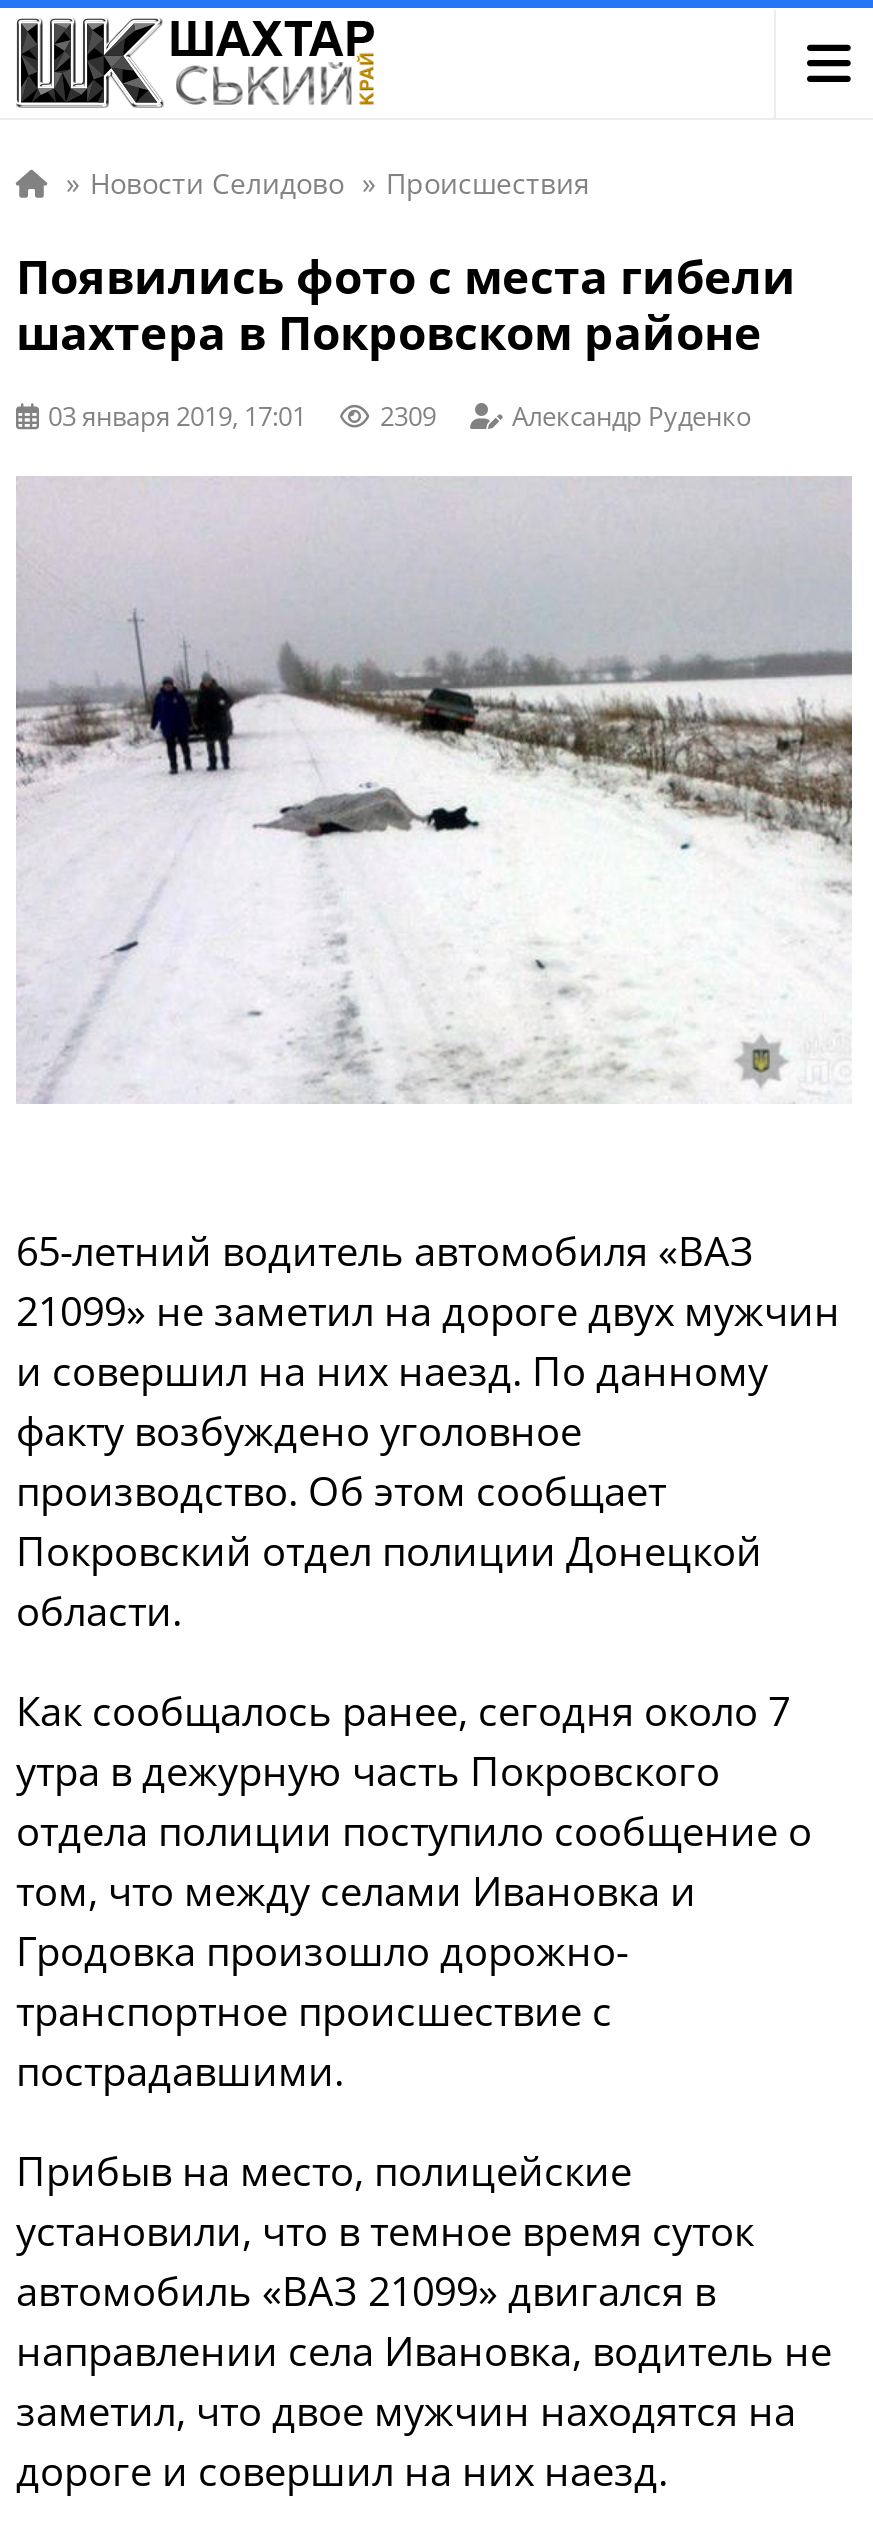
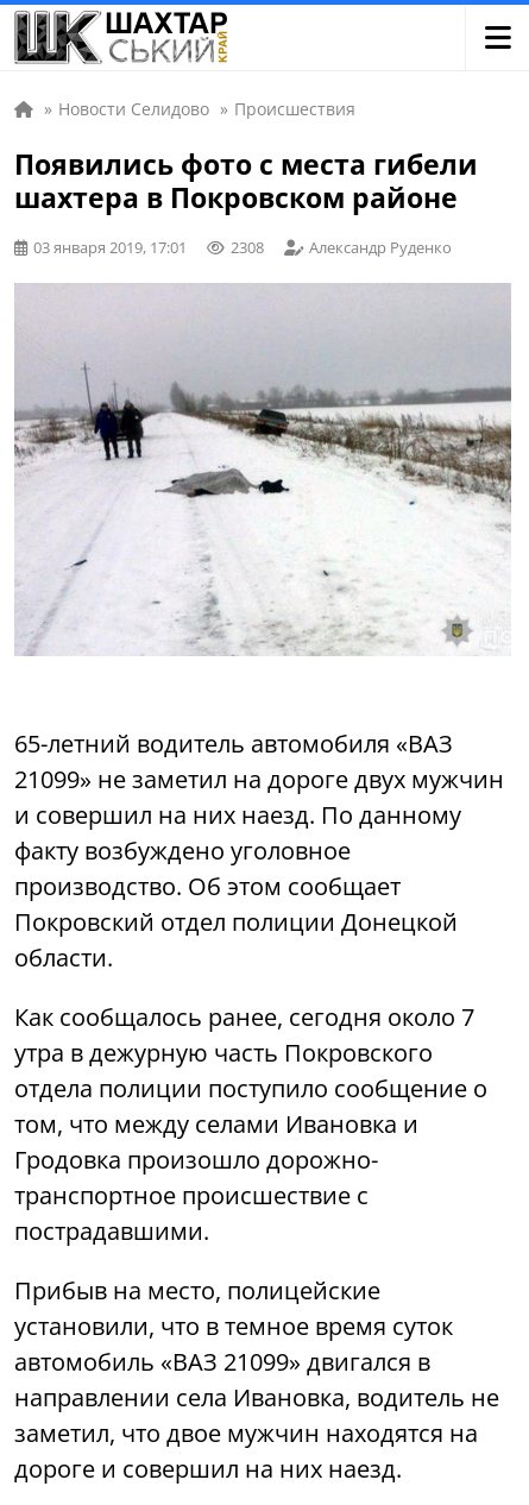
[380,398,436,434] 2309 -> [231,237,264,258] 2308

